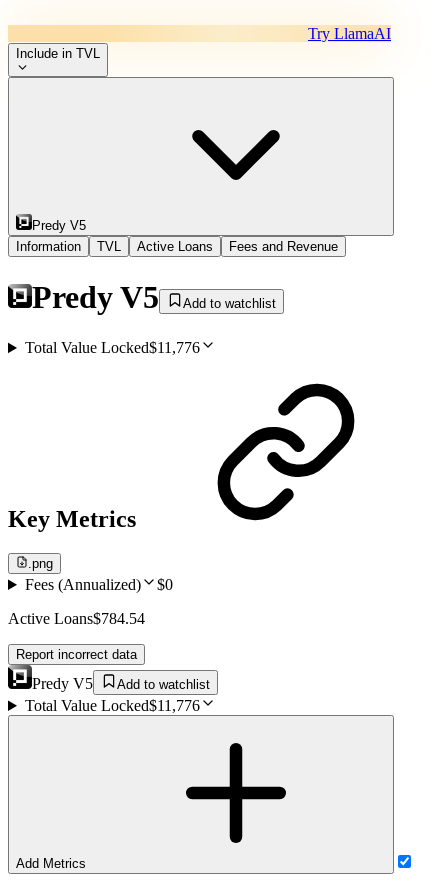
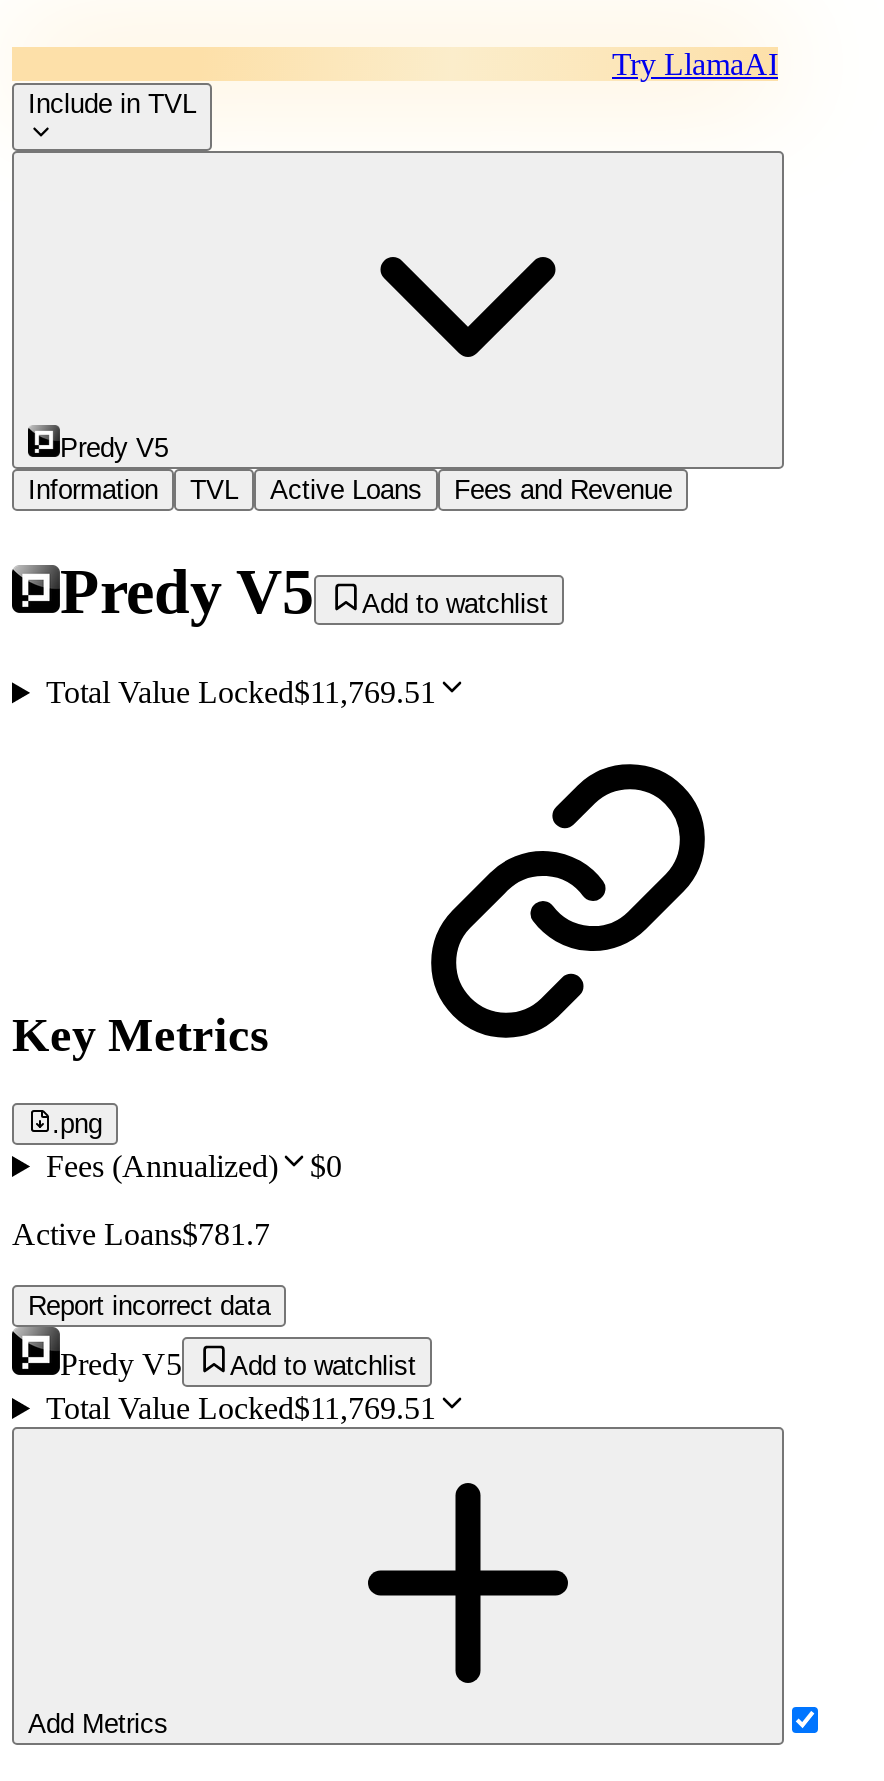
[25,339,200,356] Total Value Locked$11,776 -> [46,675,436,709] Total Value Locked$11,769.51
[8,610,145,627] Active Loans$784.54 -> [12,1217,270,1251] Active Loans$781.7
[25,697,200,714] Total Value Locked$11,776 -> [46,1391,436,1425] Total Value Locked$11,769.51

